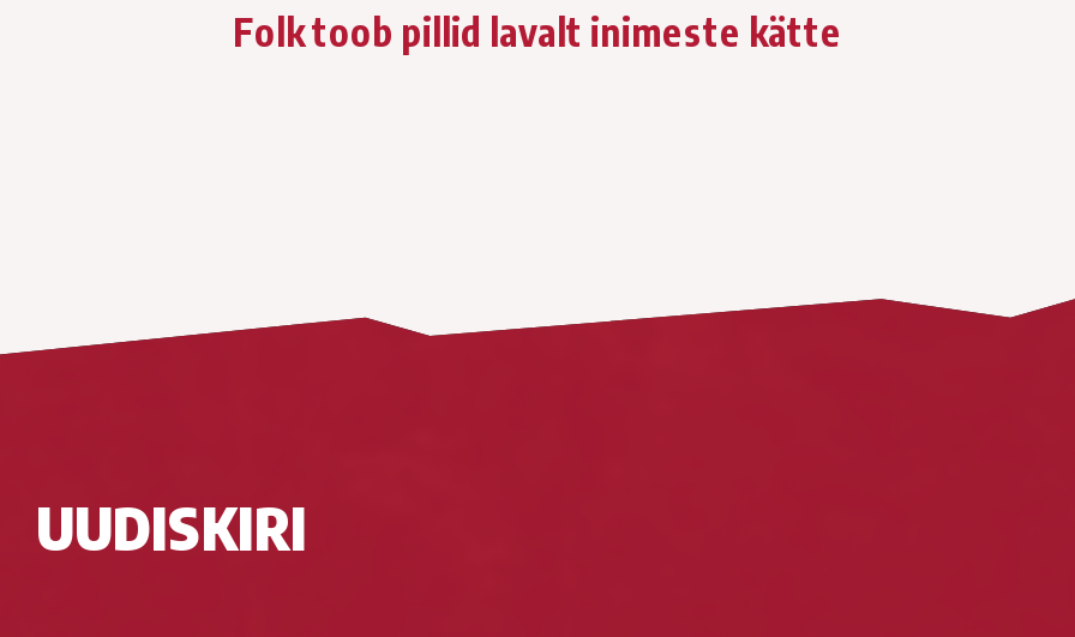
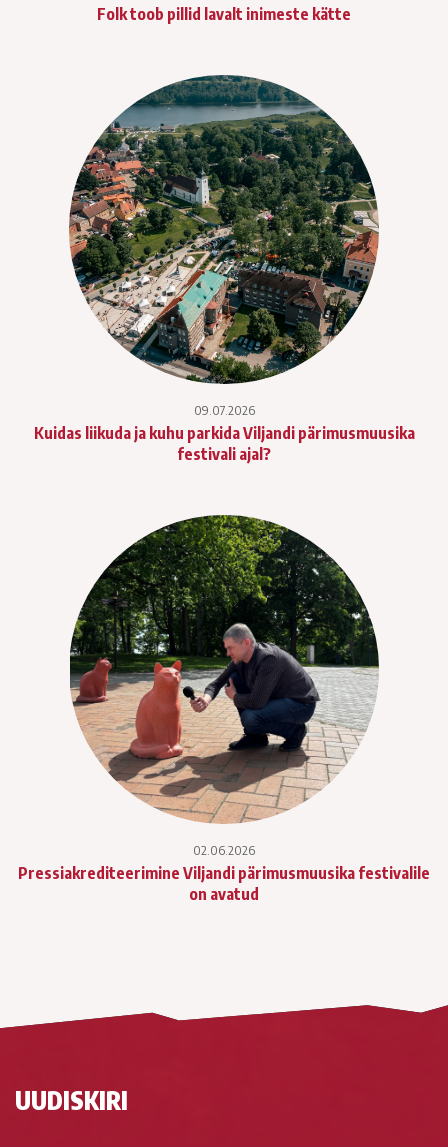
none -> [18,514,430,904] [image] | 02.06.2026 | Pressiakrediteerimine Viljandi pärimusmuusika festivalile | on avatud
none -> [33,74,414,464] [image] | 09.07.2026 | Kuidas liikuda ja kuhu parkida Viljandi pärimusmuusika | festivali ajal?

